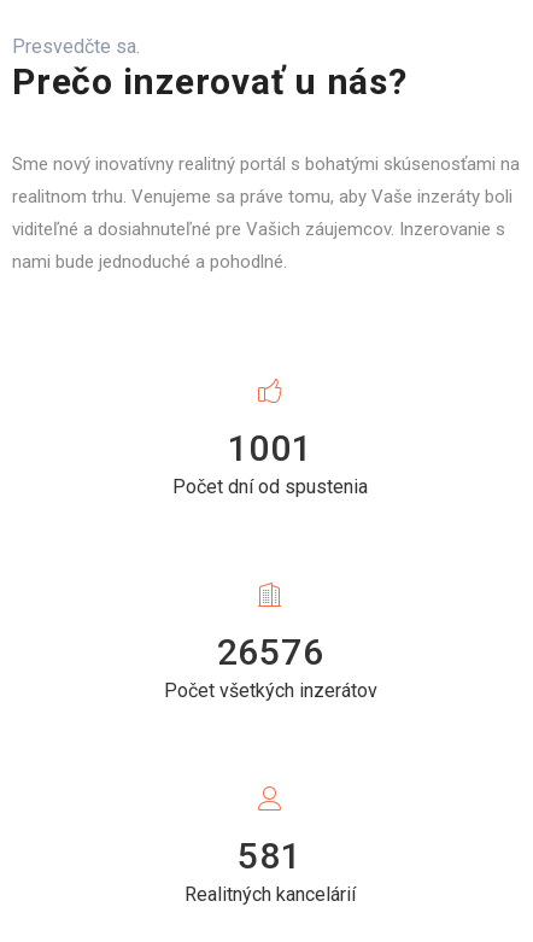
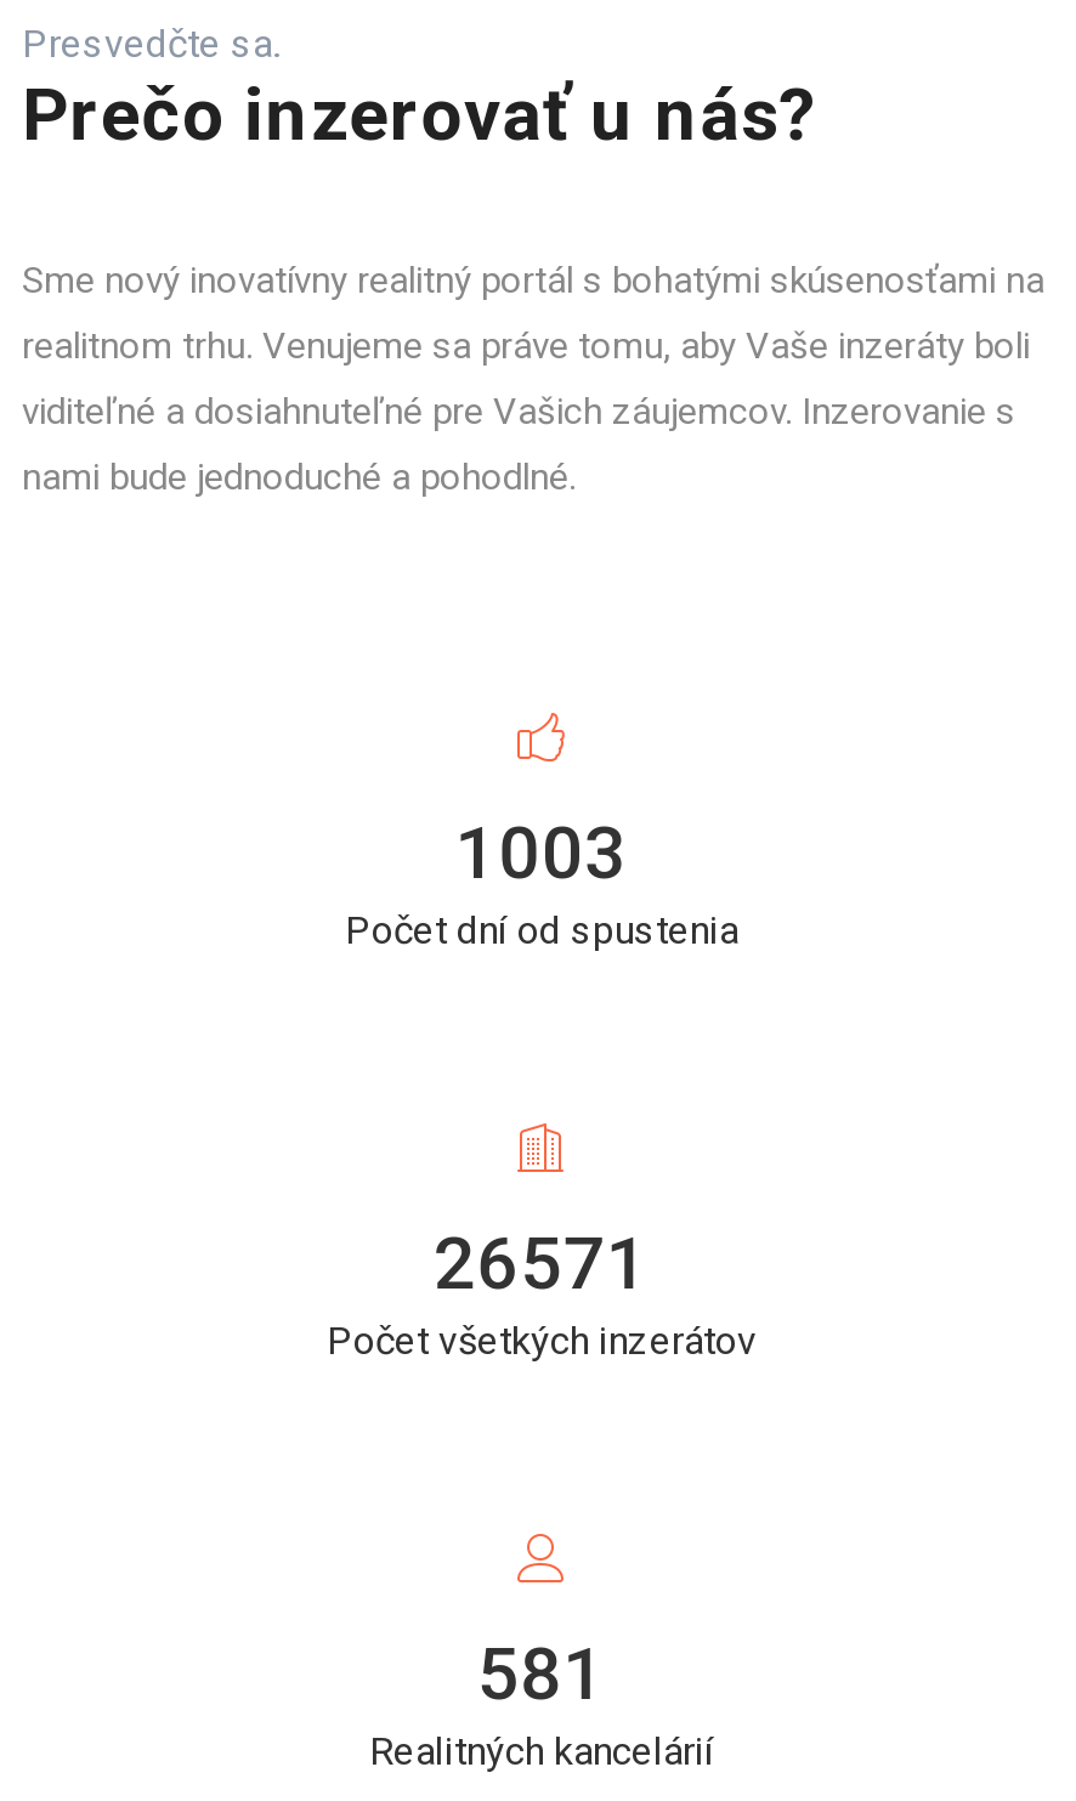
[227,427,313,469] 1001 -> [455,810,628,895] 1003
[217,631,324,673] 26576 -> [434,1221,649,1306] 26571

